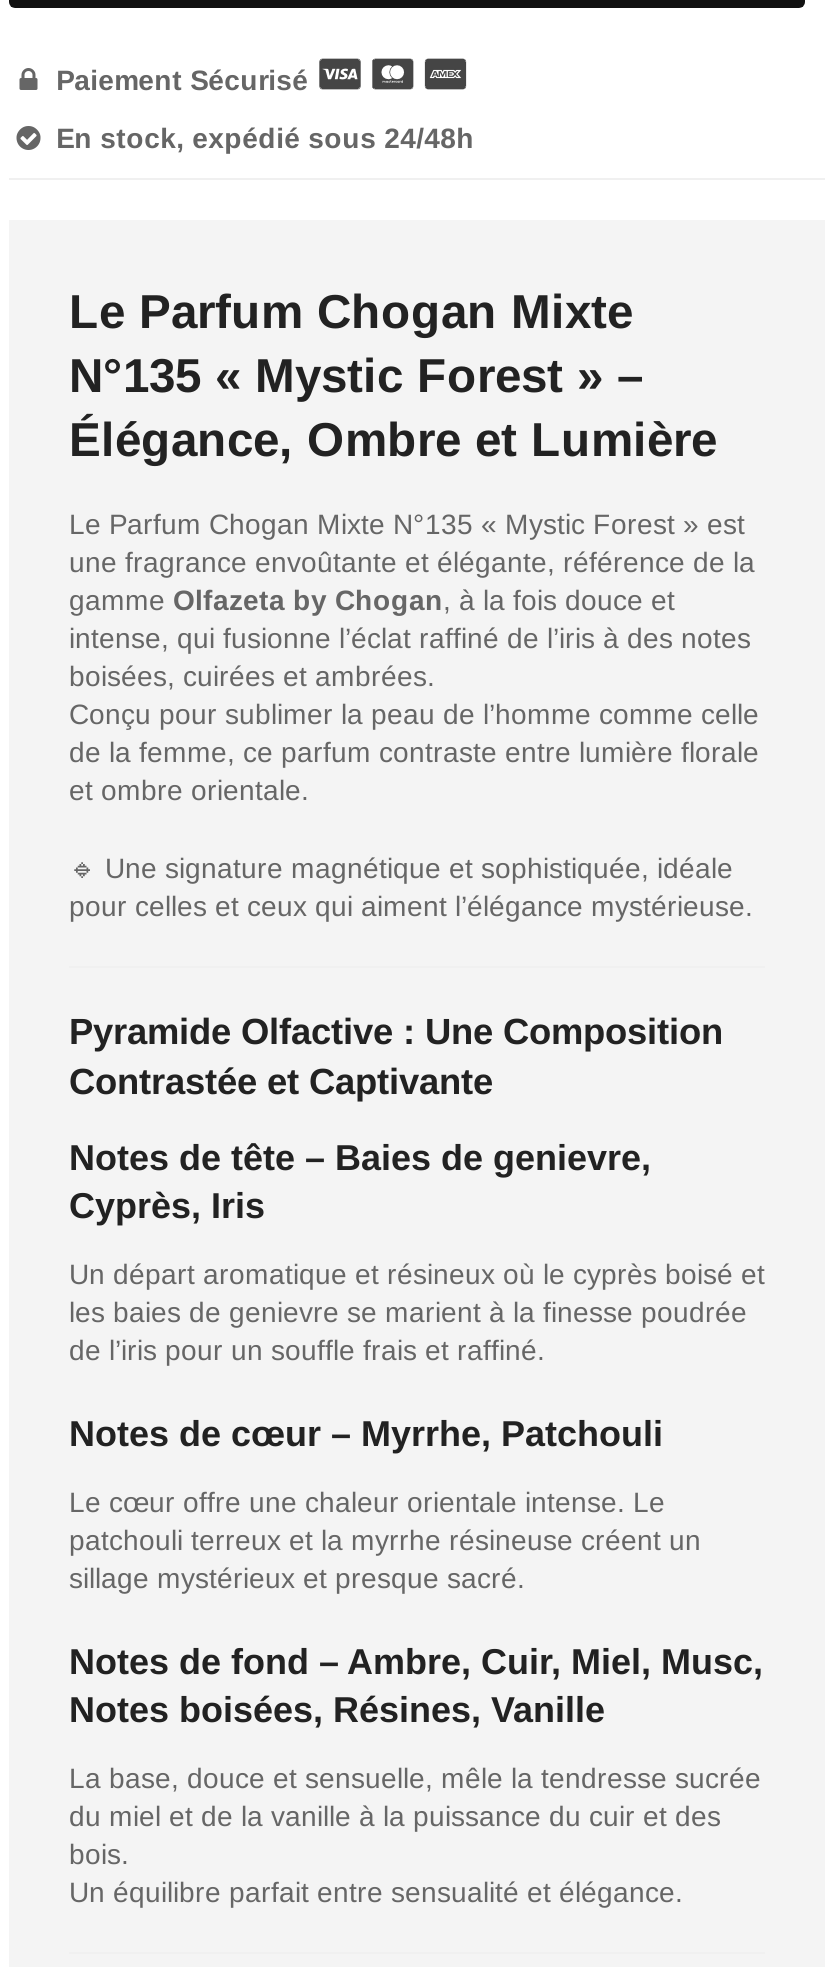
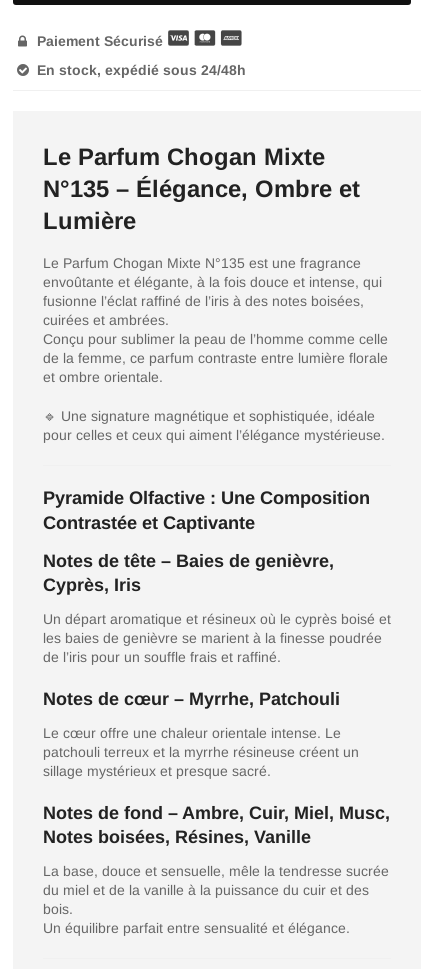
[69,348,717,466] N°135 « Mystic Forest » – | Élégance, Ombre et Lumière -> [43,175,360,234] N°135 – Élégance, Ombre et | Lumière
[69,508,755,692] Le Parfum Chogan Mixte N°135 « Mystic Forest » est | une fragrance envoûtante et élégante, référence de la | gamme Olfazeta by Chogan, à la fois douce et | intense, qui fusionne l’éclat raffiné de l’iris à des notes | boisées, cuirées et ambrées. -> [43,255,382,328] Le Parfum Chogan Mixte N°135 est une fragrance | envoûtante et élégante, à la fois douce et intense, qui | fusionne l’éclat raffiné de l’iris à des notes boisées, | cuirées et ambrées.
[69,1138,651,1178] Notes de tête – Baies de genievre, -> [43,551,334,571] Notes de tête – Baies de genièvre,
[69,1296,747,1328] les baies de genievre se marient à la finesse poudrée -> [43,630,382,646] les baies de genièvre se marient à la finesse poudrée

